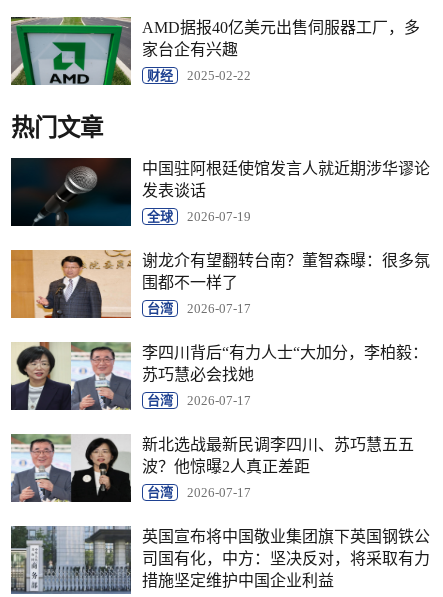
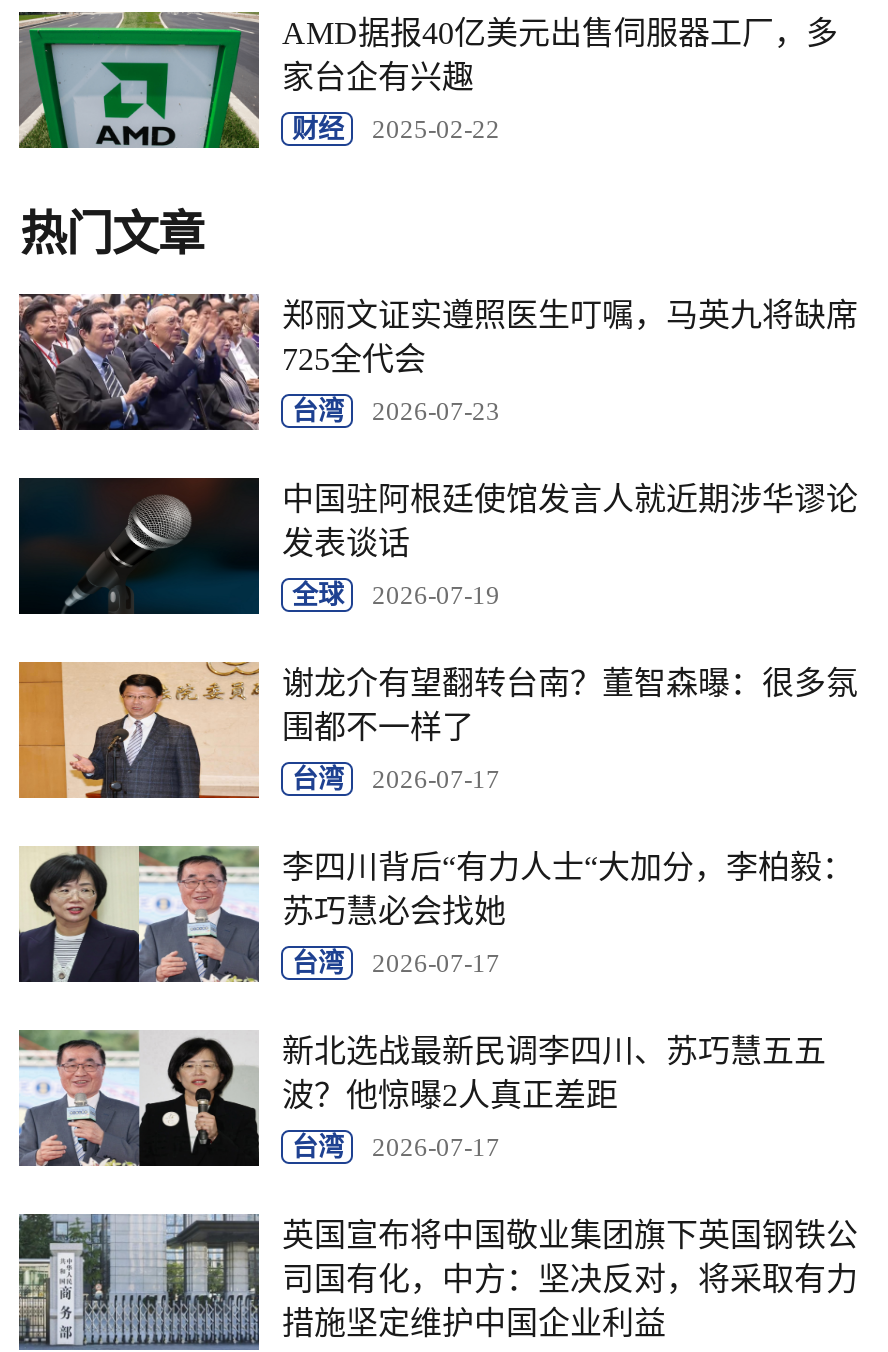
none -> [17,292,858,432] [image] | 郑丽文证实遵照医生叮嘱，马英九将缺席 | 725全代会 | 台湾 | 2026-07-23

